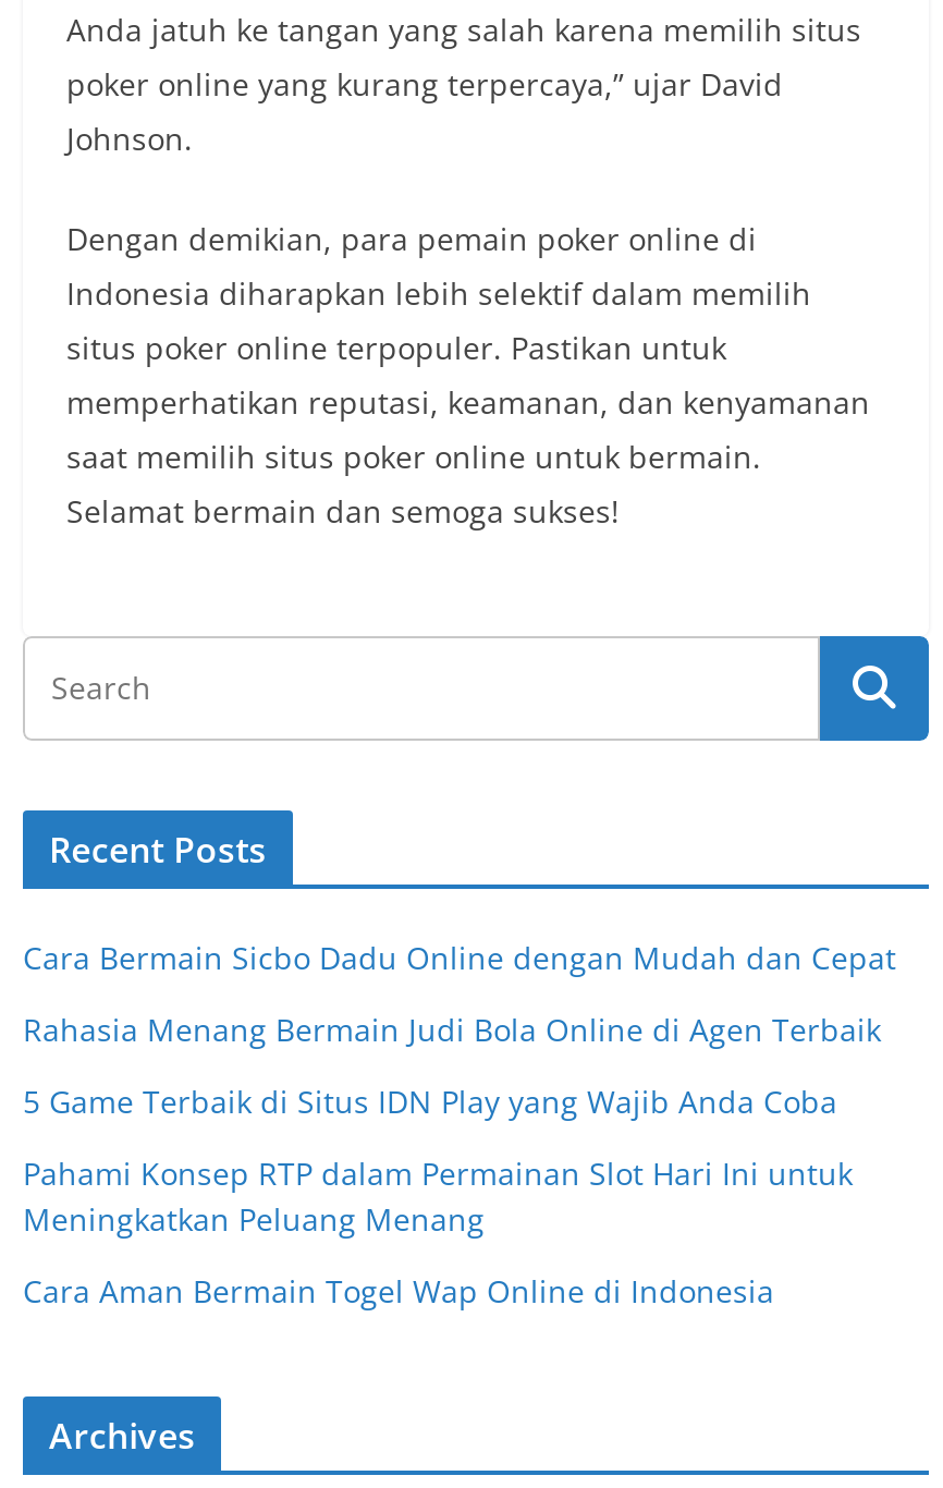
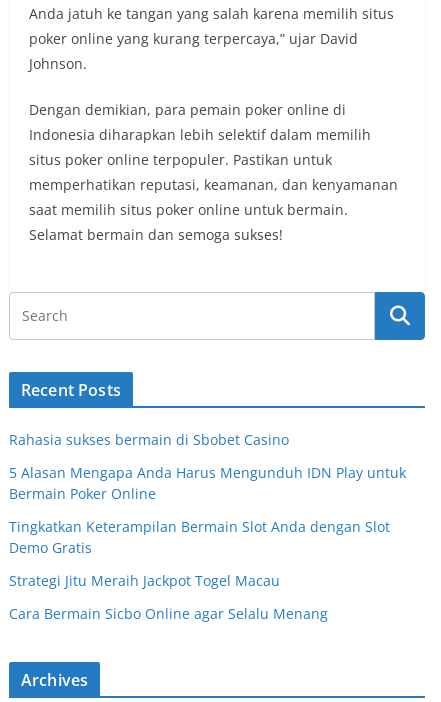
[23,937,896,978] Cara Bermain Sicbo Dadu Online dengan Mudah dan Cepat -> [9,430,289,449] Rahasia sukses bermain di Sbobet Casino
[23,1009,881,1050] Rahasia Menang Bermain Judi Bola Online di Agen Terbaik -> [9,463,406,503] 5 Alasan Mengapa Anda Harus Mengunduh IDN Play untuk | Bermain Poker Online
[23,1081,837,1122] 5 Game Terbaik di Situs IDN Play yang Wajib Anda Coba -> [9,517,390,557] Tingkatkan Keterampilan Bermain Slot Anda dengan Slot | Demo Gratis
[23,1152,853,1240] Pahami Konsep RTP dalam Permainan Slot Hari Ini untuk | Meningkatkan Peluang Menang -> [9,571,280,590] Strategi Jitu Meraih Jackpot Togel Macau
[23,1270,774,1312] Cara Aman Bermain Togel Wap Online di Indonesia -> [9,604,328,623] Cara Bermain Sicbo Online agar Selalu Menang

